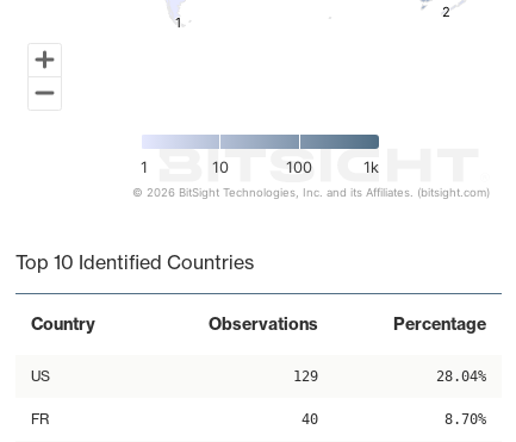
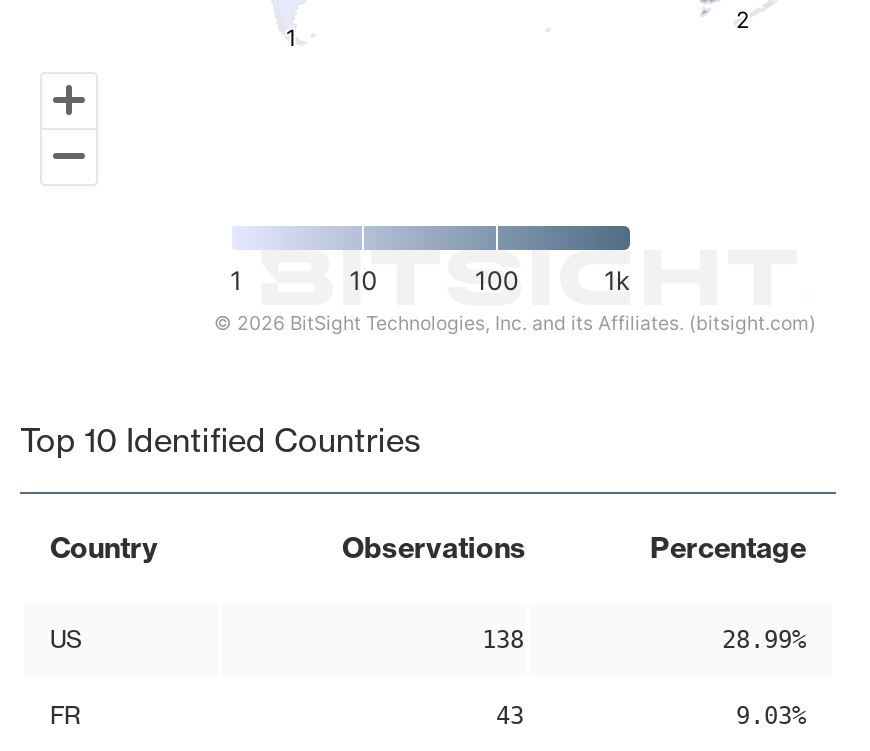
[293,368,318,385] 129 -> [482,626,524,654] 138
[436,368,486,385] 28.04% -> [722,626,806,654] 28.99%
[301,411,318,427] 40 -> [496,702,524,730] 43
[444,411,486,427] 8.70% -> [736,702,806,730] 9.03%

